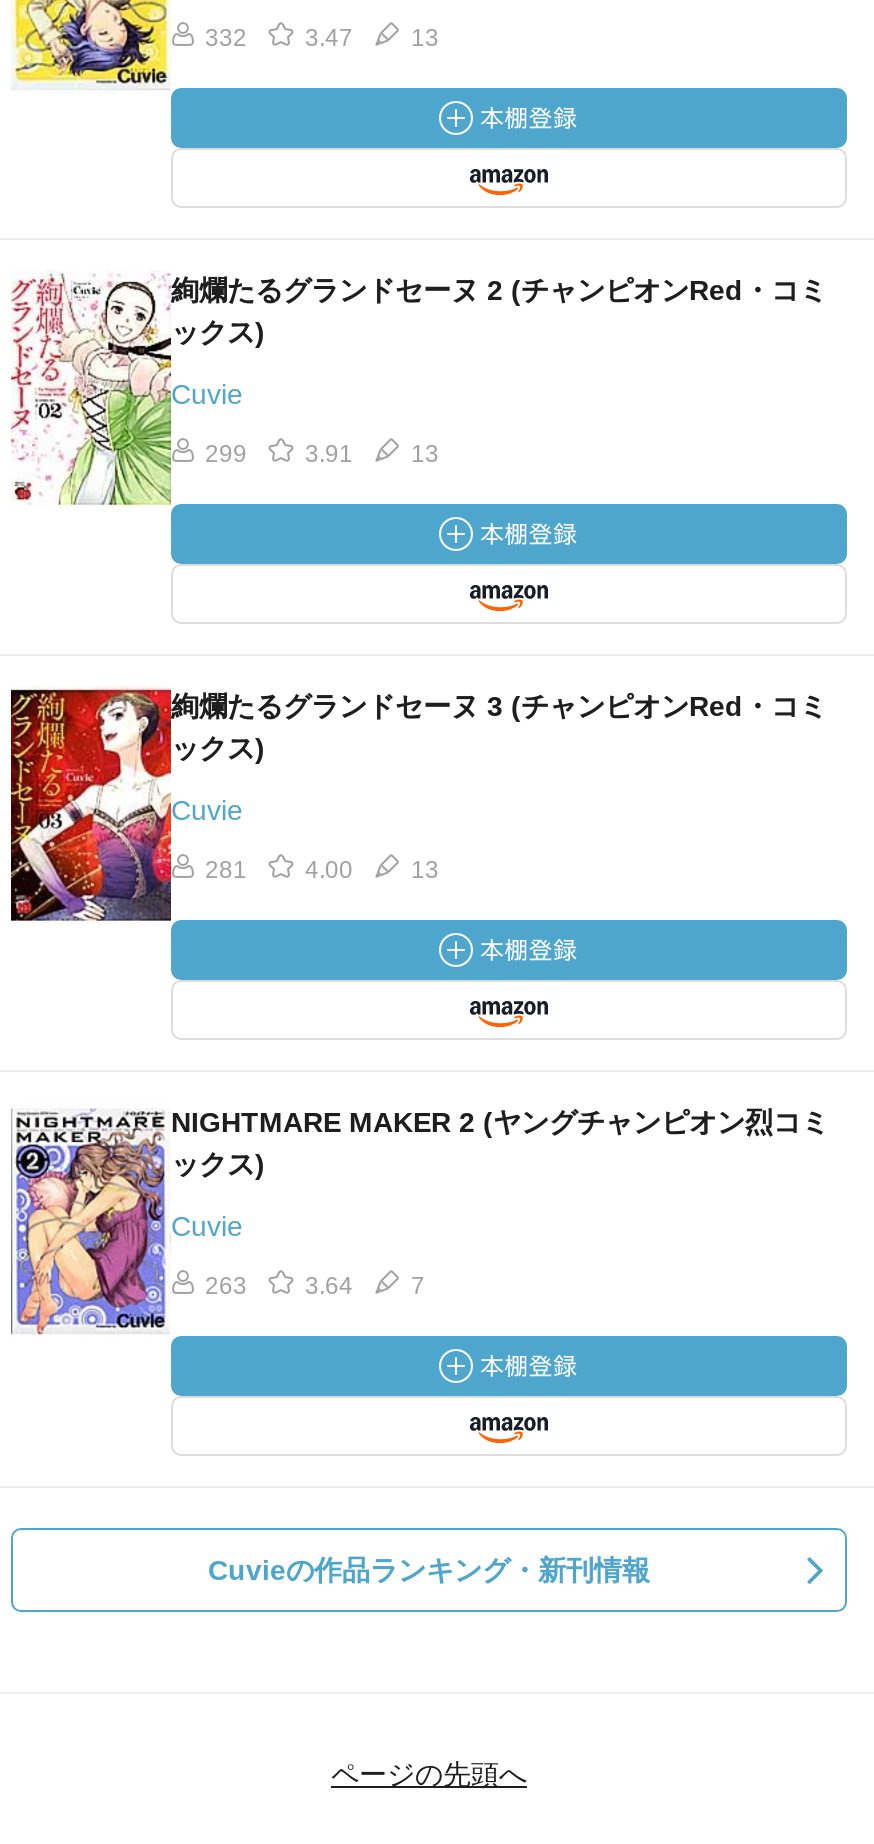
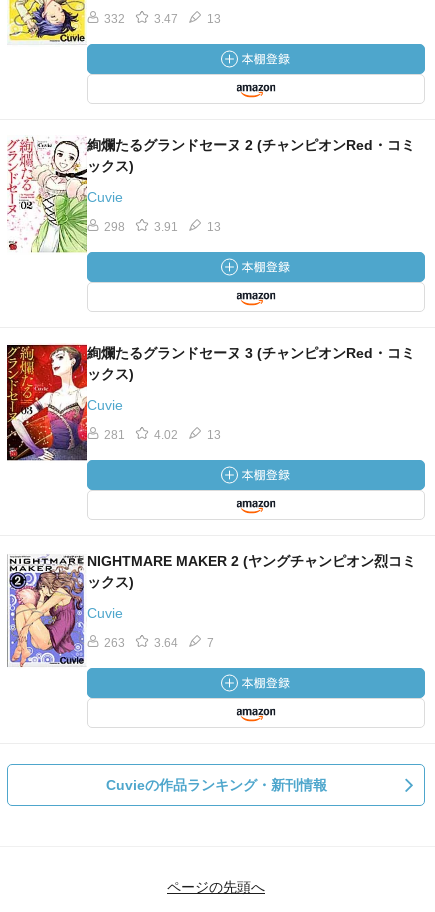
[205,440,247,468] 299 -> [104,220,125,234] 298
[305,856,353,884] 4.00 -> [154,428,178,442] 4.02

